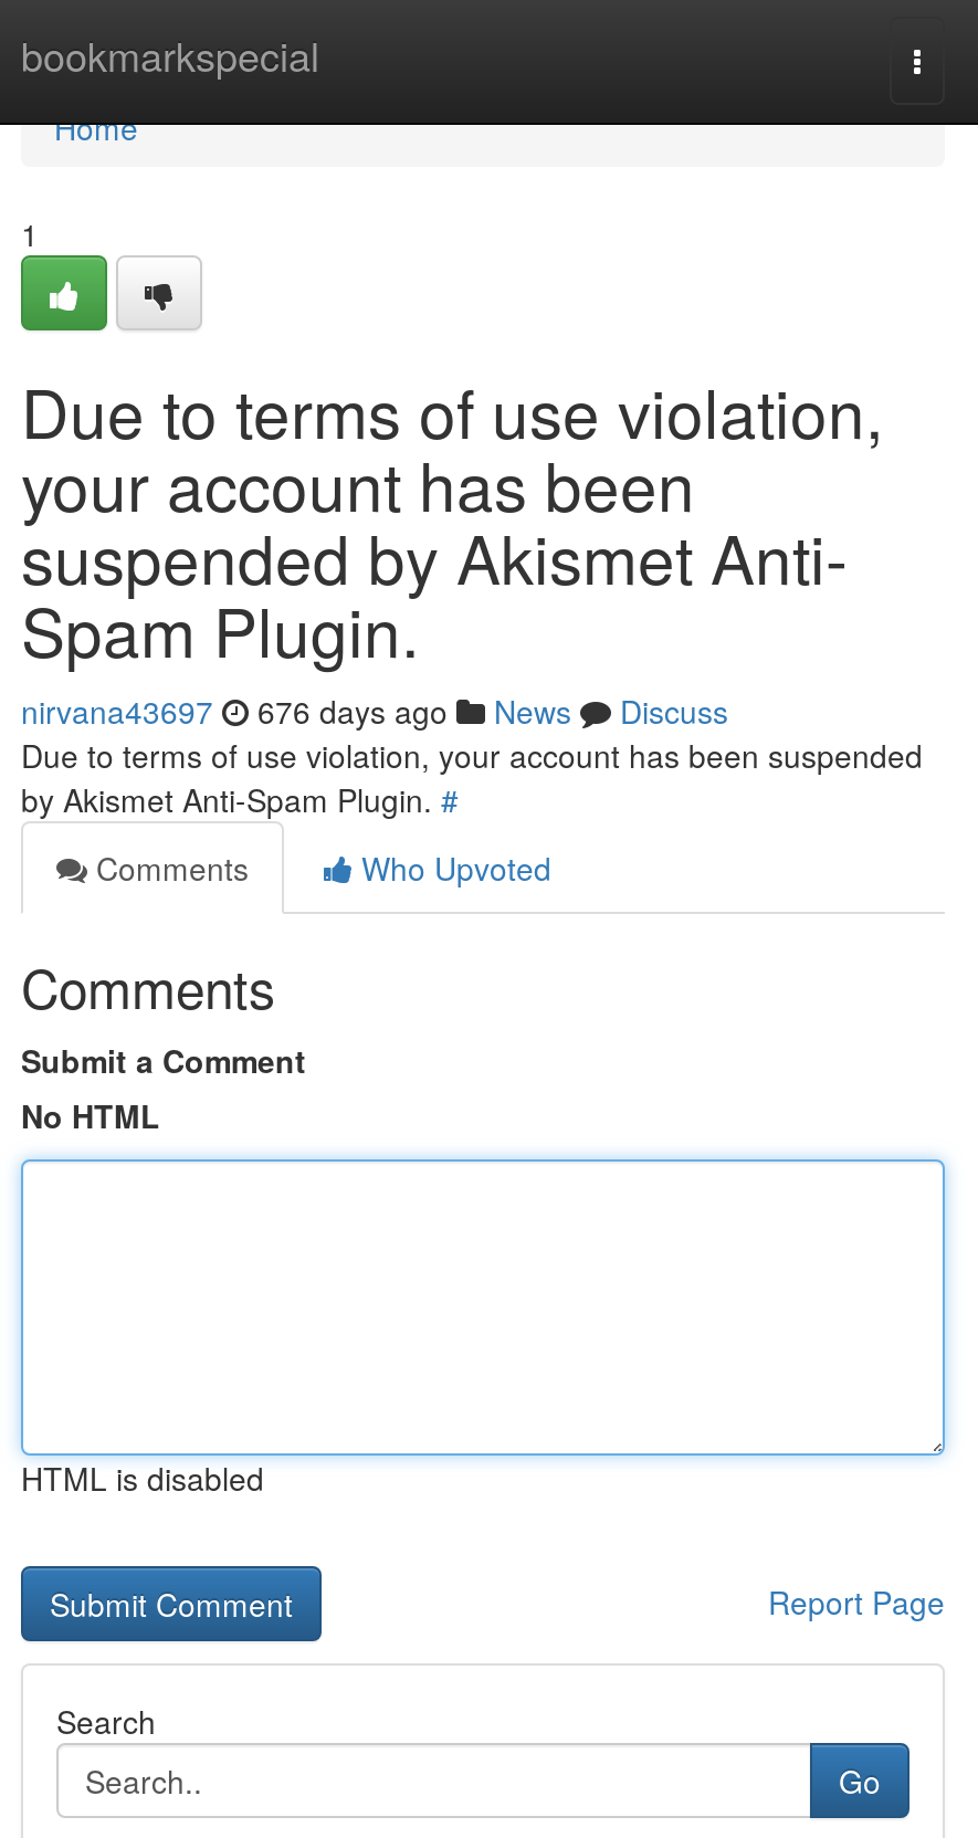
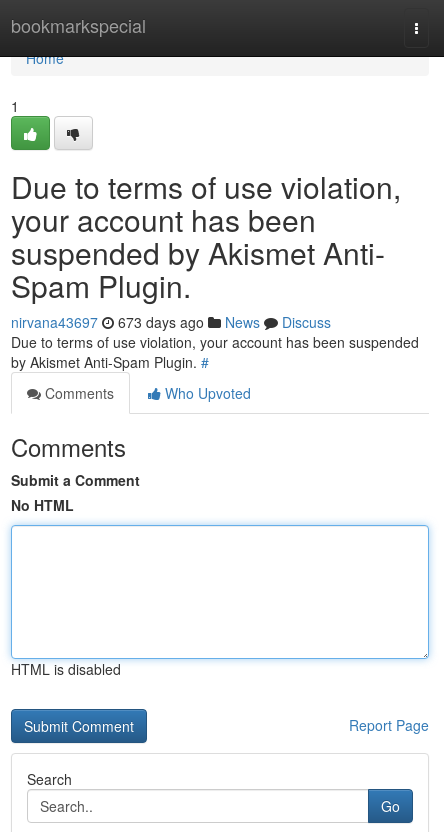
[21,689,728,733] nirvana43697 676 days ago News Discuss -> [11,312,331,332] nirvana43697 673 days ago News Discuss

